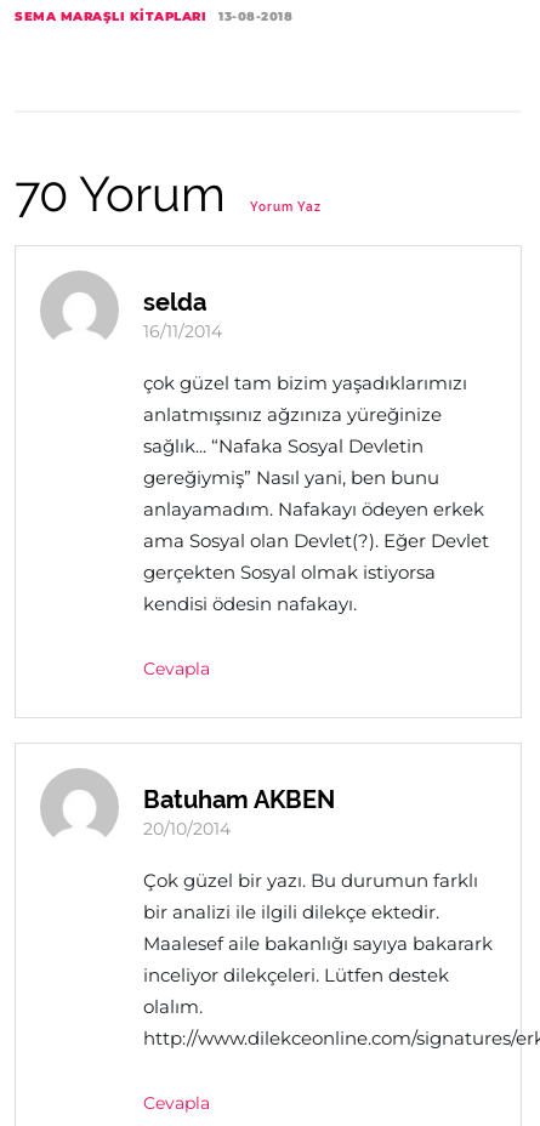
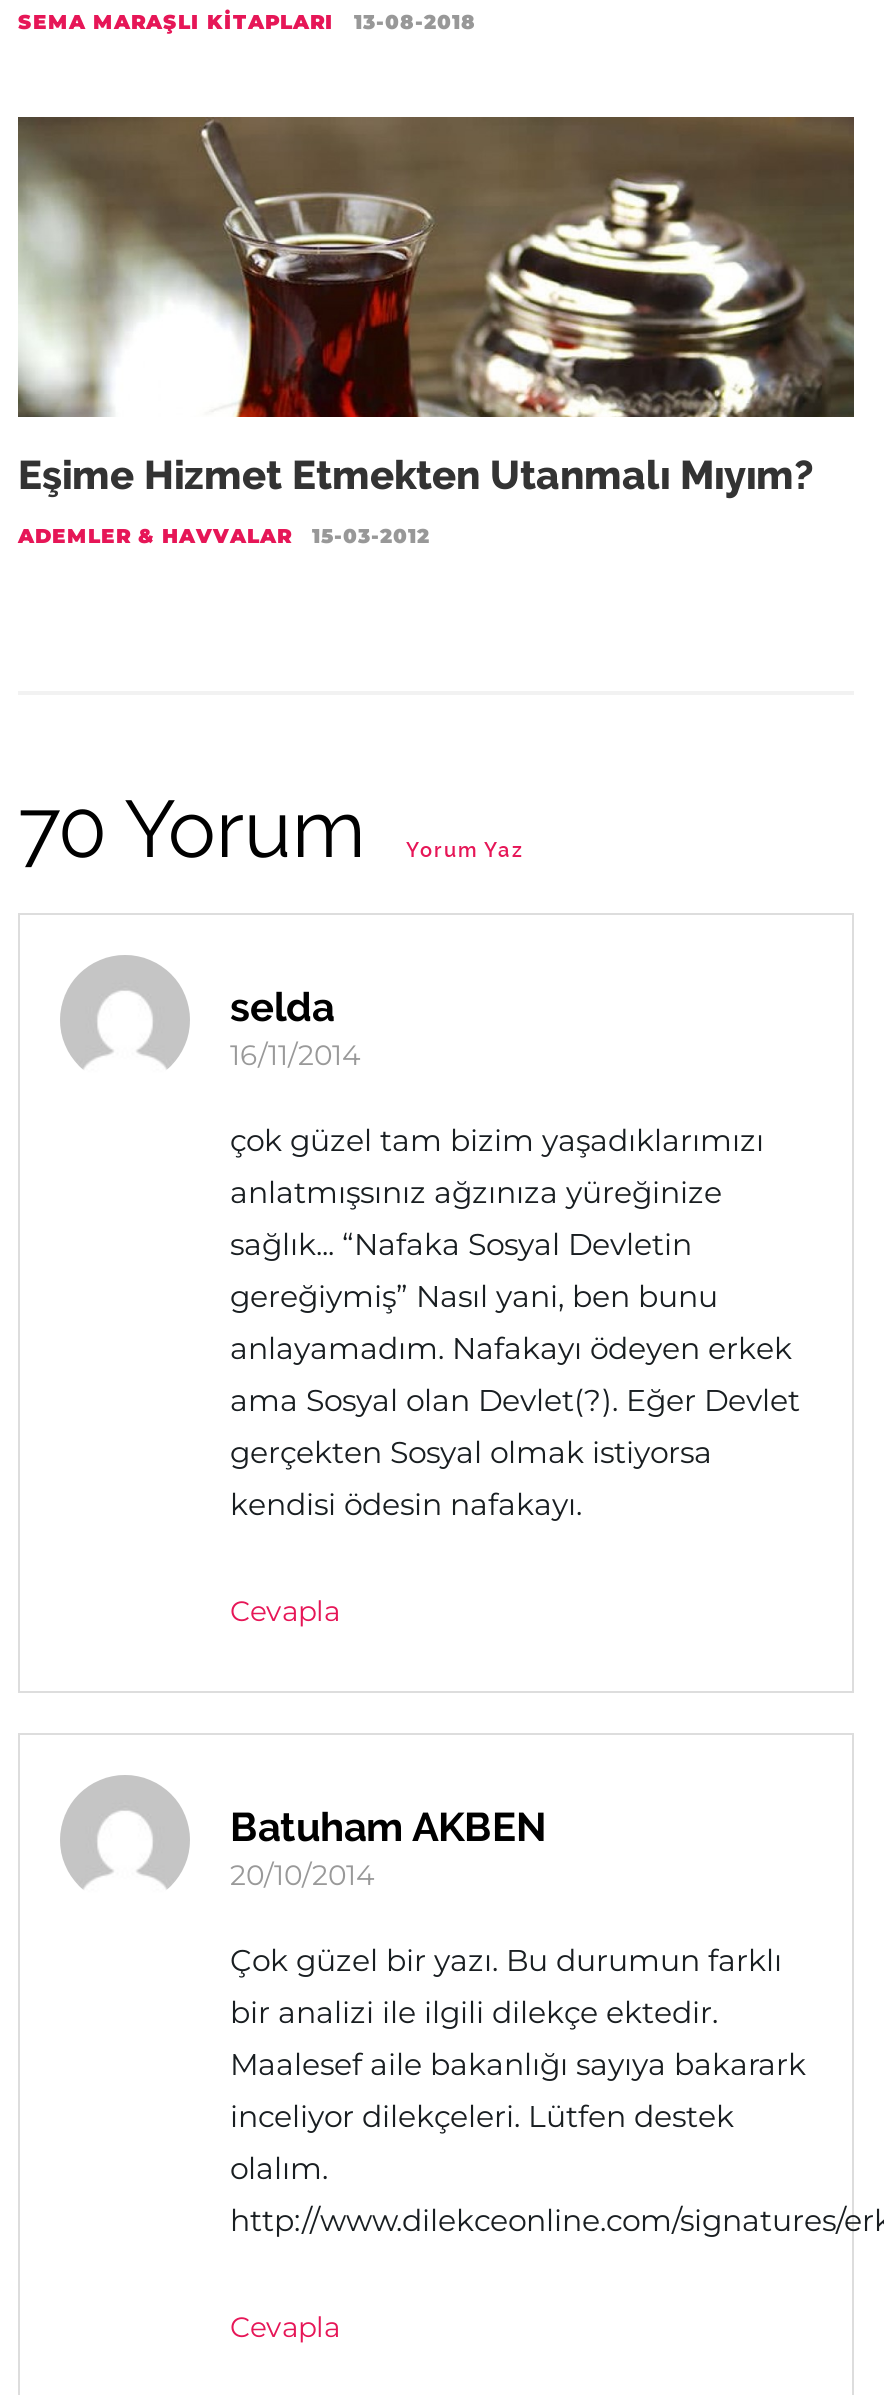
none -> [16,115,856,549] [image] | Eşime Hizmet Etmekten Utanmalı Mıyım? | ADEMLER & HAVVALAR | 15-03-2012

